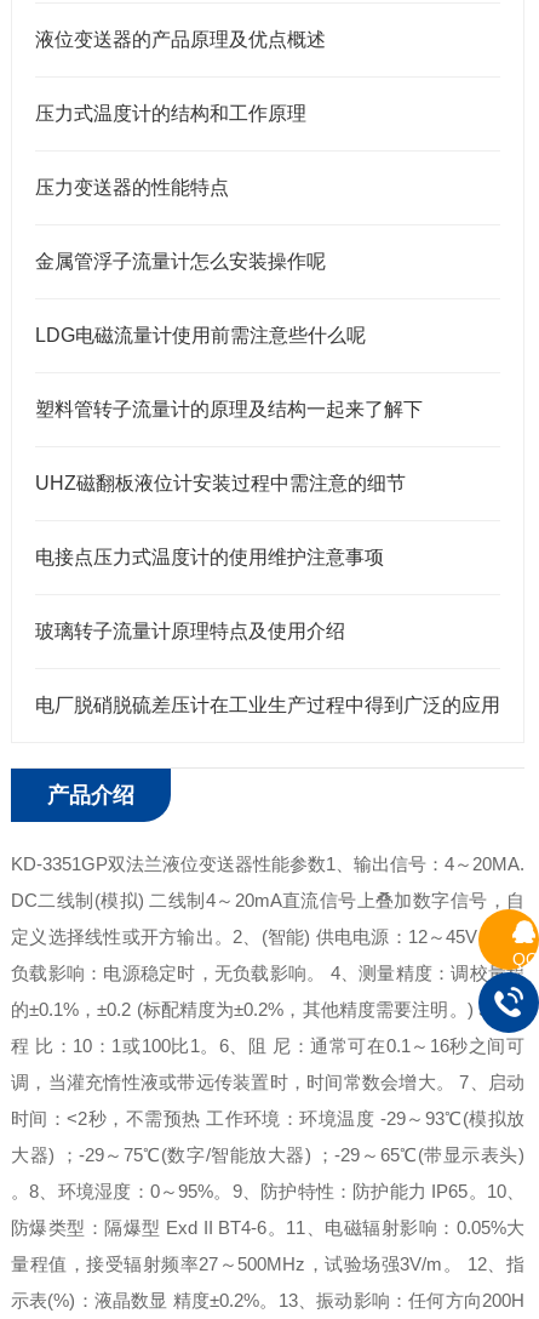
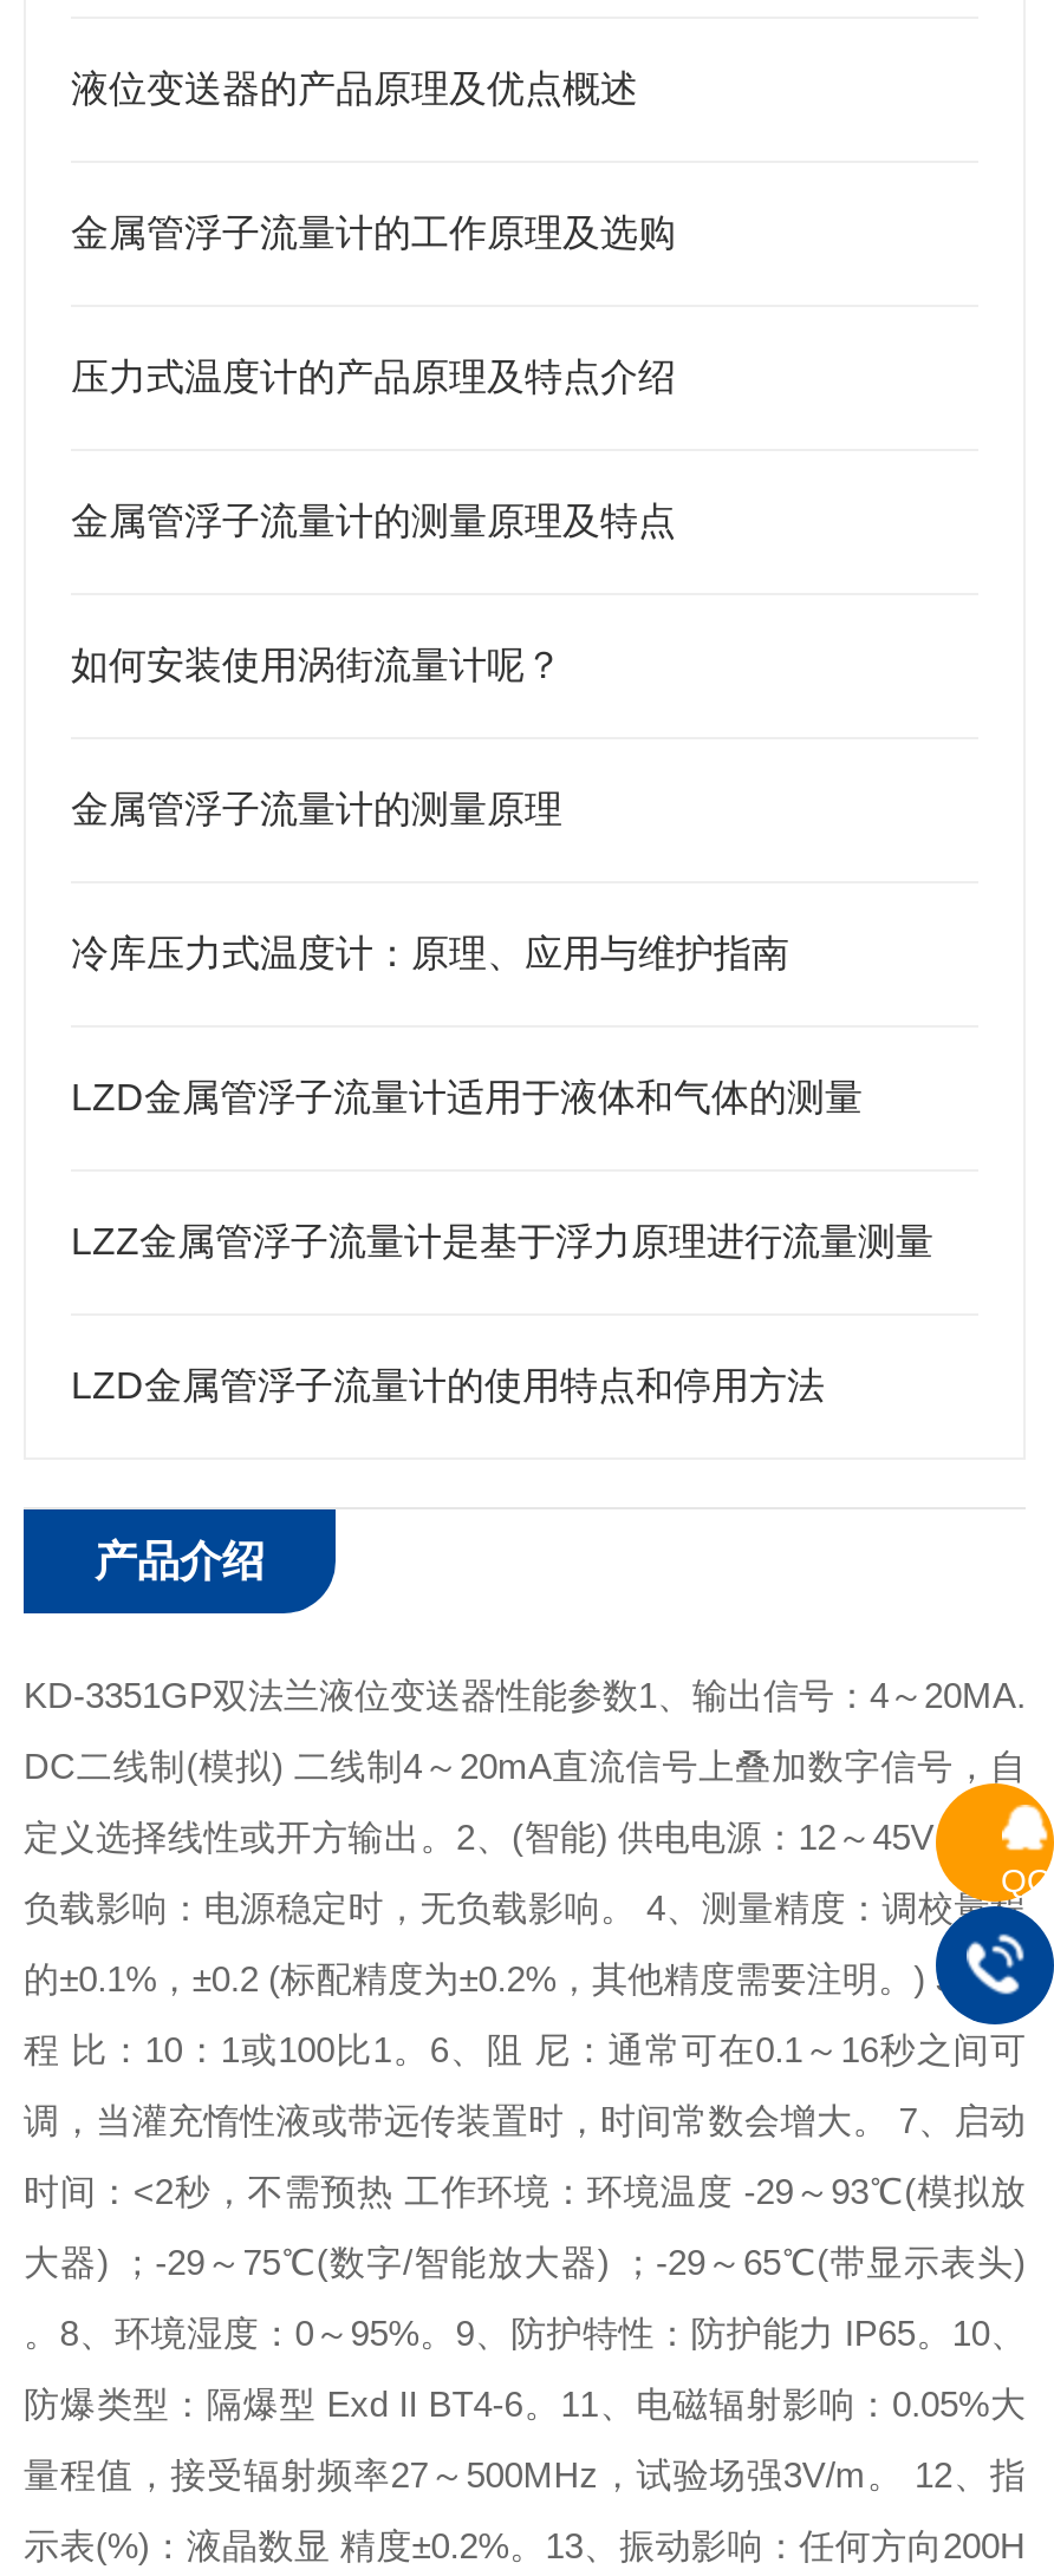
[35,103,306,123] 压力式温度计的结构和工作原理 -> [71,212,676,252] 金属管浮子流量计的工作原理及选购
[35,177,229,197] 压力变送器的性能特点 -> [71,356,676,396] 压力式温度计的产品原理及特点介绍
[35,251,326,271] 金属管浮子流量计怎么安装操作呢 -> [71,500,676,540] 金属管浮子流量计的测量原理及特点
[35,325,366,345] LDG电磁流量计使用前需注意些什么呢 -> [71,644,562,684] 如何安装使用涡街流量计呢？
[35,398,423,419] 塑料管转子流量计的原理及结构一起来了解下 -> [71,788,562,828] 金属管浮子流量计的测量原理
[35,472,406,493] UHZ磁翻板液位计安装过程中需注意的细节 -> [71,932,789,973] 冷库压力式温度计：原理、应用与维护指南
[35,546,384,567] 电接点压力式温度计的使用维护注意事项 -> [71,1076,863,1117] LZD金属管浮子流量计适用于液体和气体的测量
[35,620,345,641] 玻璃转子流量计原理特点及使用介绍 -> [71,1221,933,1261] LZZ金属管浮子流量计是基于浮力原理进行流量测量
[35,694,500,715] 电厂脱硝脱硫差压计在工业生产过程中得到广泛的应用 -> [71,1365,825,1405] LZD金属管浮子流量计的使用特点和停用方法

